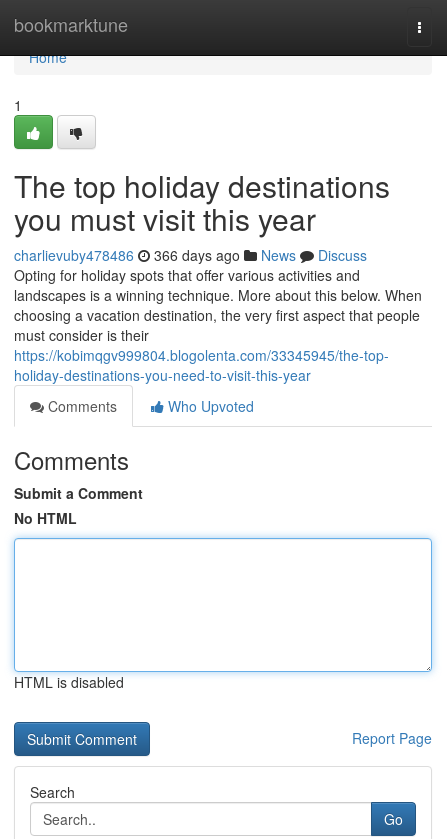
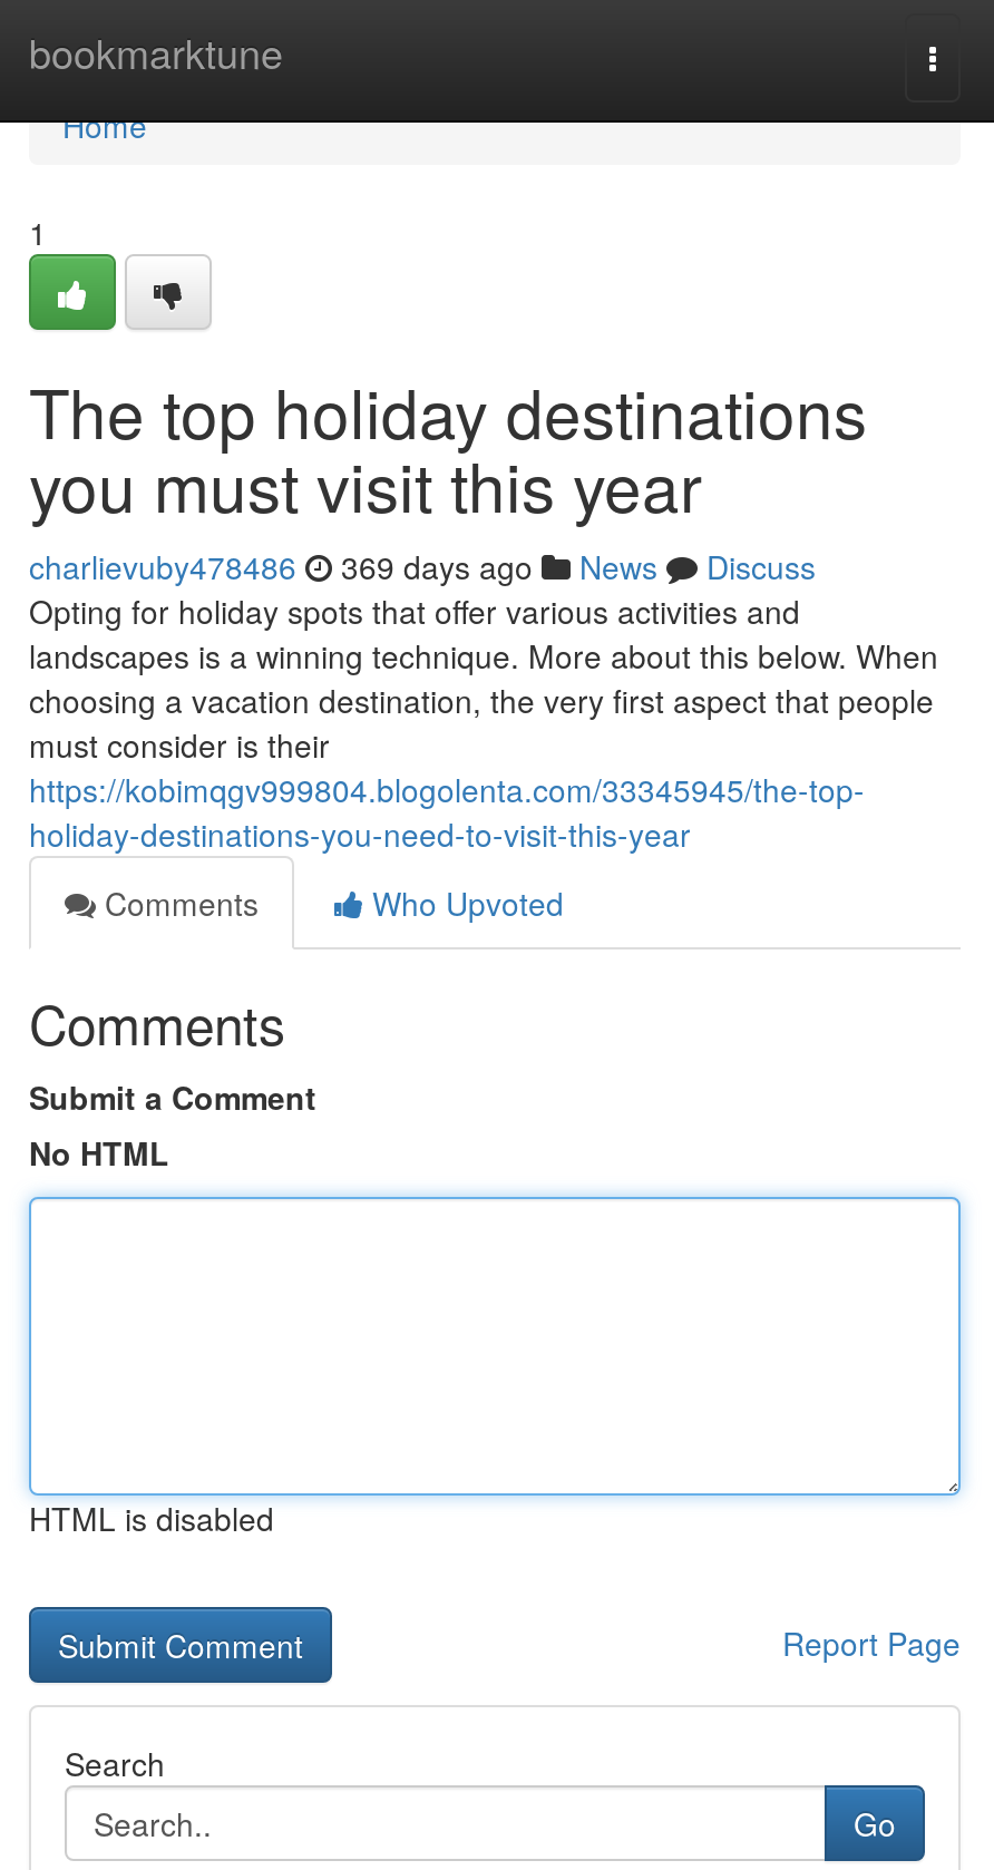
[14,245,367,265] charlievuby478486 366 days ago News Discuss -> [29,544,816,588] charlievuby478486 369 days ago News Discuss

